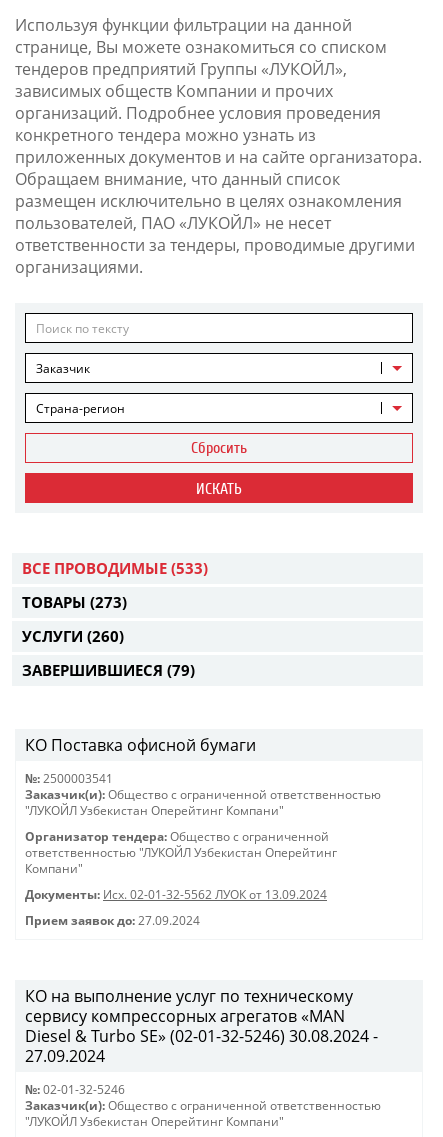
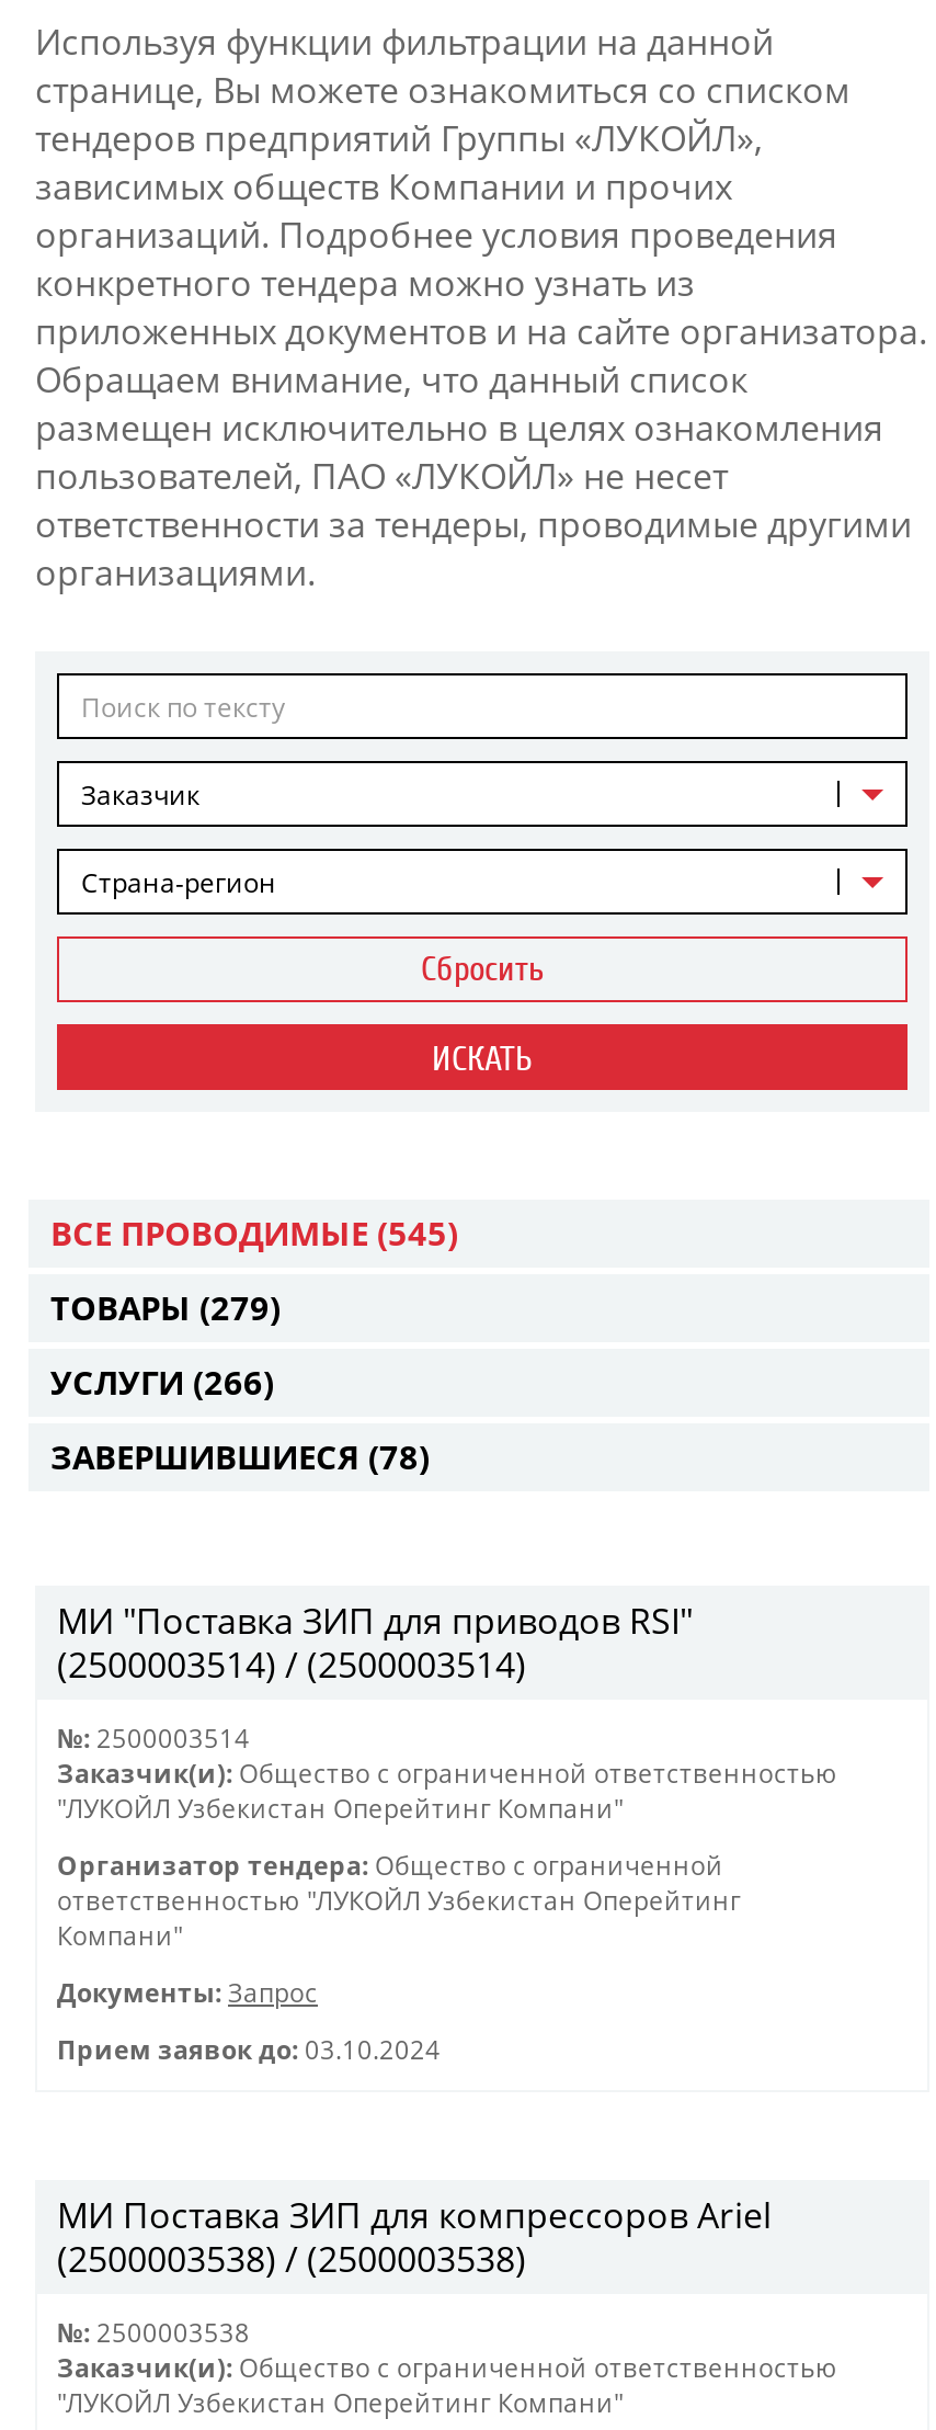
[22,558,208,578] ВСЕ ПРОВОДИМЫЕ (533) -> [50,1211,458,1254] ВСЕ ПРОВОДИМЫЕ (545)
[22,592,127,612] ТОВАРЫ (273) -> [50,1285,281,1329] ТОВАРЫ (279)
[22,626,124,646] УСЛУГИ (260) -> [50,1360,274,1404] УСЛУГИ (266)
[22,660,195,680] ЗАВЕРШИВШИЕСЯ (79) -> [50,1434,430,1478] ЗАВЕРШИВШИЕСЯ (78)
[25,734,256,756] КО Поставка офисной бумаги -> [57,1597,693,1689] МИ "Поставка ЗИП для приводов RSI" | (2500003514) / (2500003514)
[25,771,113,786] №: 2500003541 -> [57,1722,250,1755] №: 2500003514
moved [25,787,381,876] -> [57,1757,837,1952]: Заказчик(и): Общество с ограниченной ответственностью | "ЛУКОЙЛ Узбекистан Оперейтинг Компани" | Организатор тендера: Общество с ограниченной | ответственностью "ЛУКОЙЛ Узбекистан Оперейтинг | Компани"
[25,887,327,902] Документы: Исх. 02-01-32-5562 ЛУОК от 13.09.2024 -> [57,1976,318,2009] Документы: Запрос
[25,913,200,928] Прием заявок до: 27.09.2024 -> [57,2033,441,2066] Прием заявок до: 03.10.2024
[25,985,378,1067] КО на выполнение услуг по техническому | сервису компрессорных агрегатов «MAN | Diesel & Turbo SE» (02-01-32-5246) 30.08.2024 - | 27.09.2024 -> [57,2191,772,2283] МИ Поставка ЗИП для компрессоров Ariel | (2500003538) / (2500003538)
[25,1082,125,1097] №: 02-01-32-5246 -> [57,2316,250,2349] №: 2500003538

